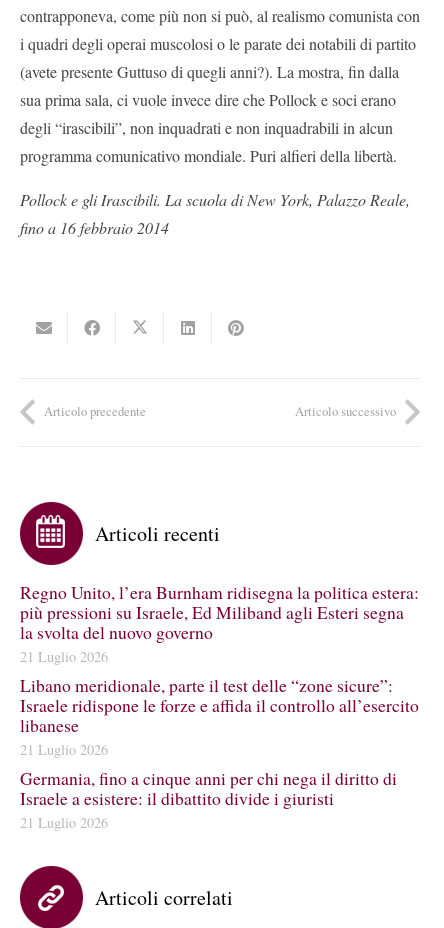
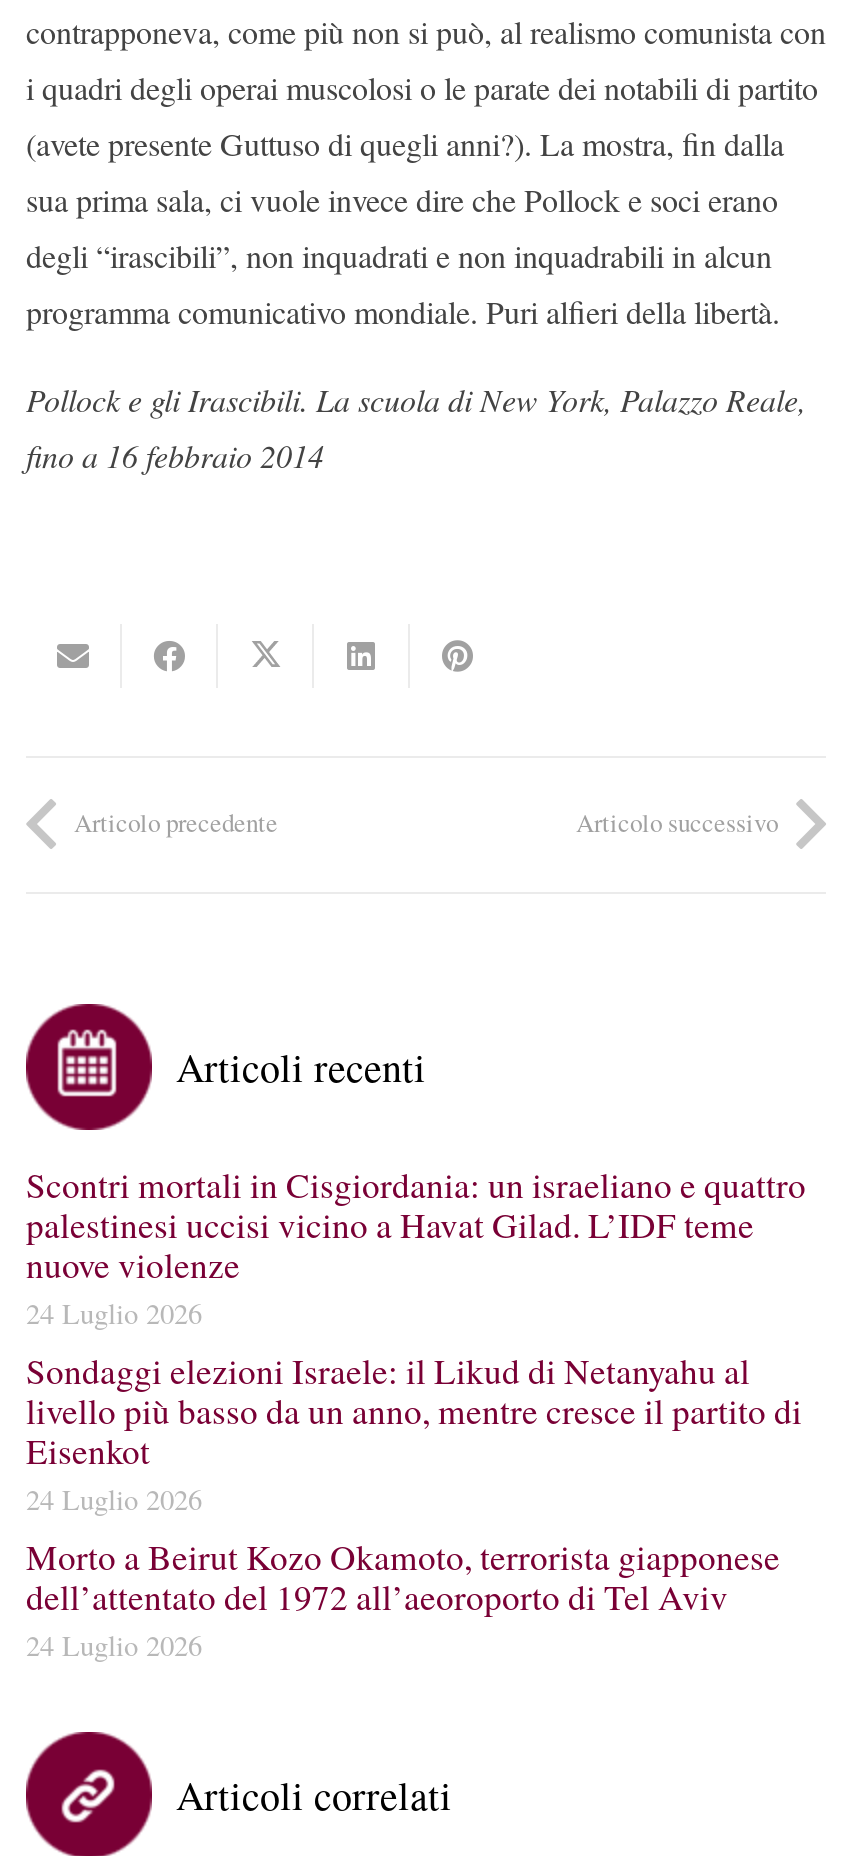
[20,580,419,832] Regno Unito, l’era Burnham ridisegna la politica estera: | più pressioni su Israele, Ed Miliband agli Esteri segna | la svolta del nuovo governo | 21 Luglio 2026 | Libano meridionale, parte il test delle “zone sicure”: | Israele ridispone le forze e affida il controllo all’esercito | libanese | 21 Luglio 2026 | Germania, fino a cinque anni per chi nega il diritto di | Israele a esistere: il dibattito divide i giuristi | 21 Luglio 2026 -> [26,1159,806,1663] Scontri mortali in Cisgiordania: un israeliano e quattro | palestinesi uccisi vicino a Havat Gilad. L’IDF teme | nuove violenze | 24 Luglio 2026 | Sondaggi elezioni Israele: il Likud di Netanyahu al | livello più basso da un anno, mentre cresce il partito di | Eisenkot | 24 Luglio 2026 | Morto a Beirut Kozo Okamoto, terrorista giapponese | dell’attentato del 1972 all’aeoroporto di Tel Aviv | 24 Luglio 2026

